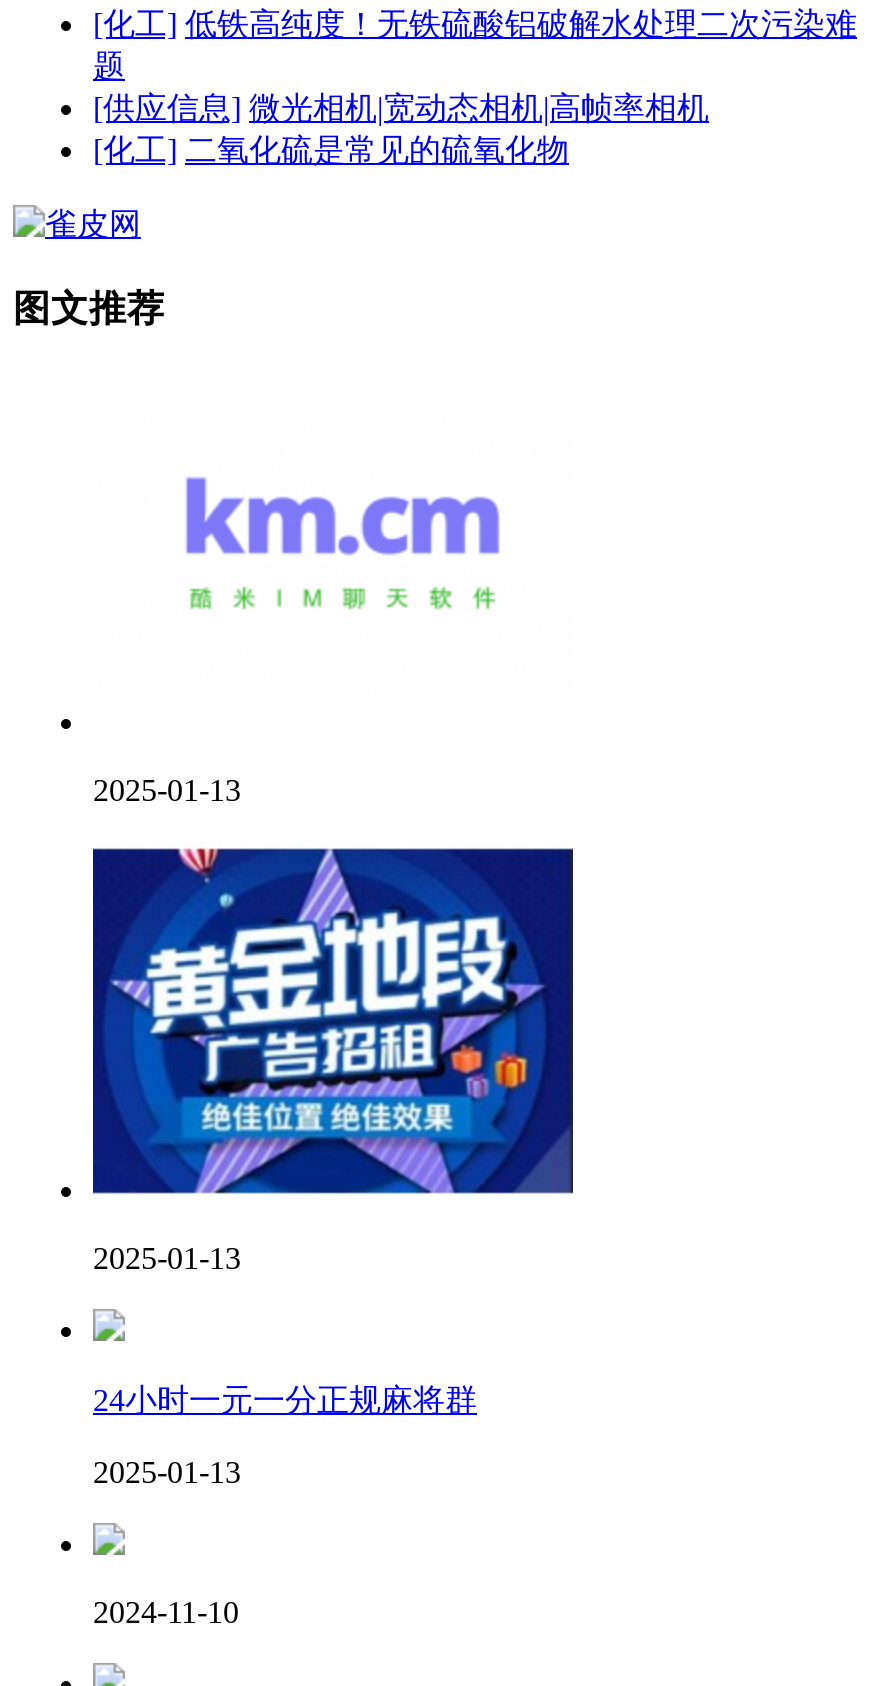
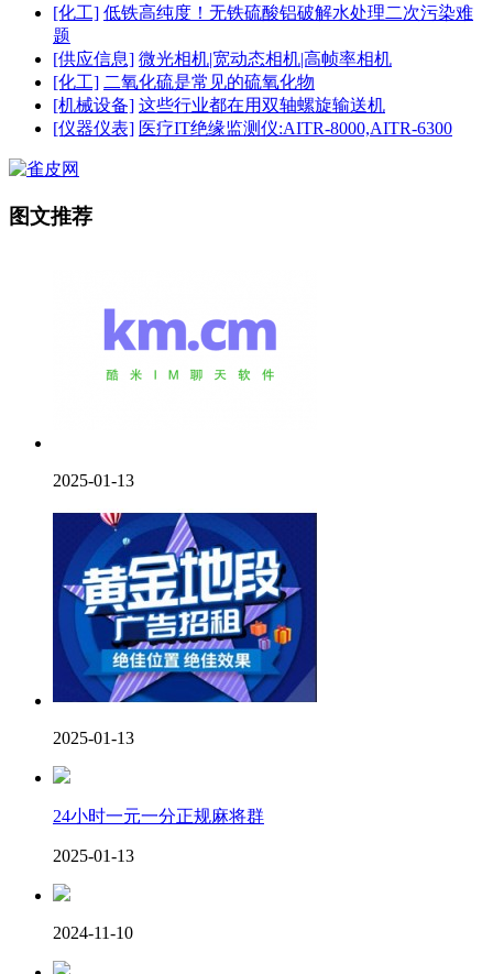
none -> [53,96,452,138] [机械设备] 这些行业都在用双轴螺旋输送机 | [仪器仪表] 医疗IT绝缘监测仪:AITR-8000,AITR-6300

